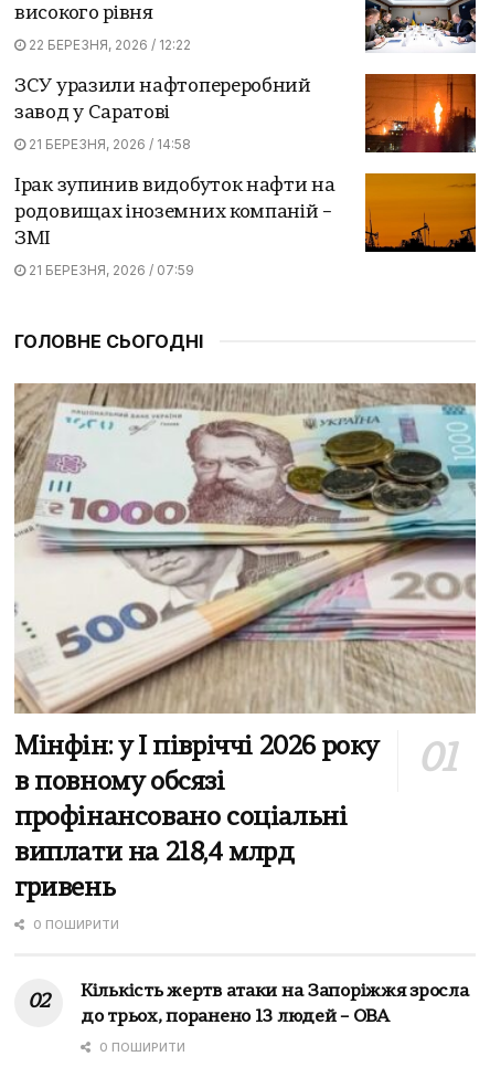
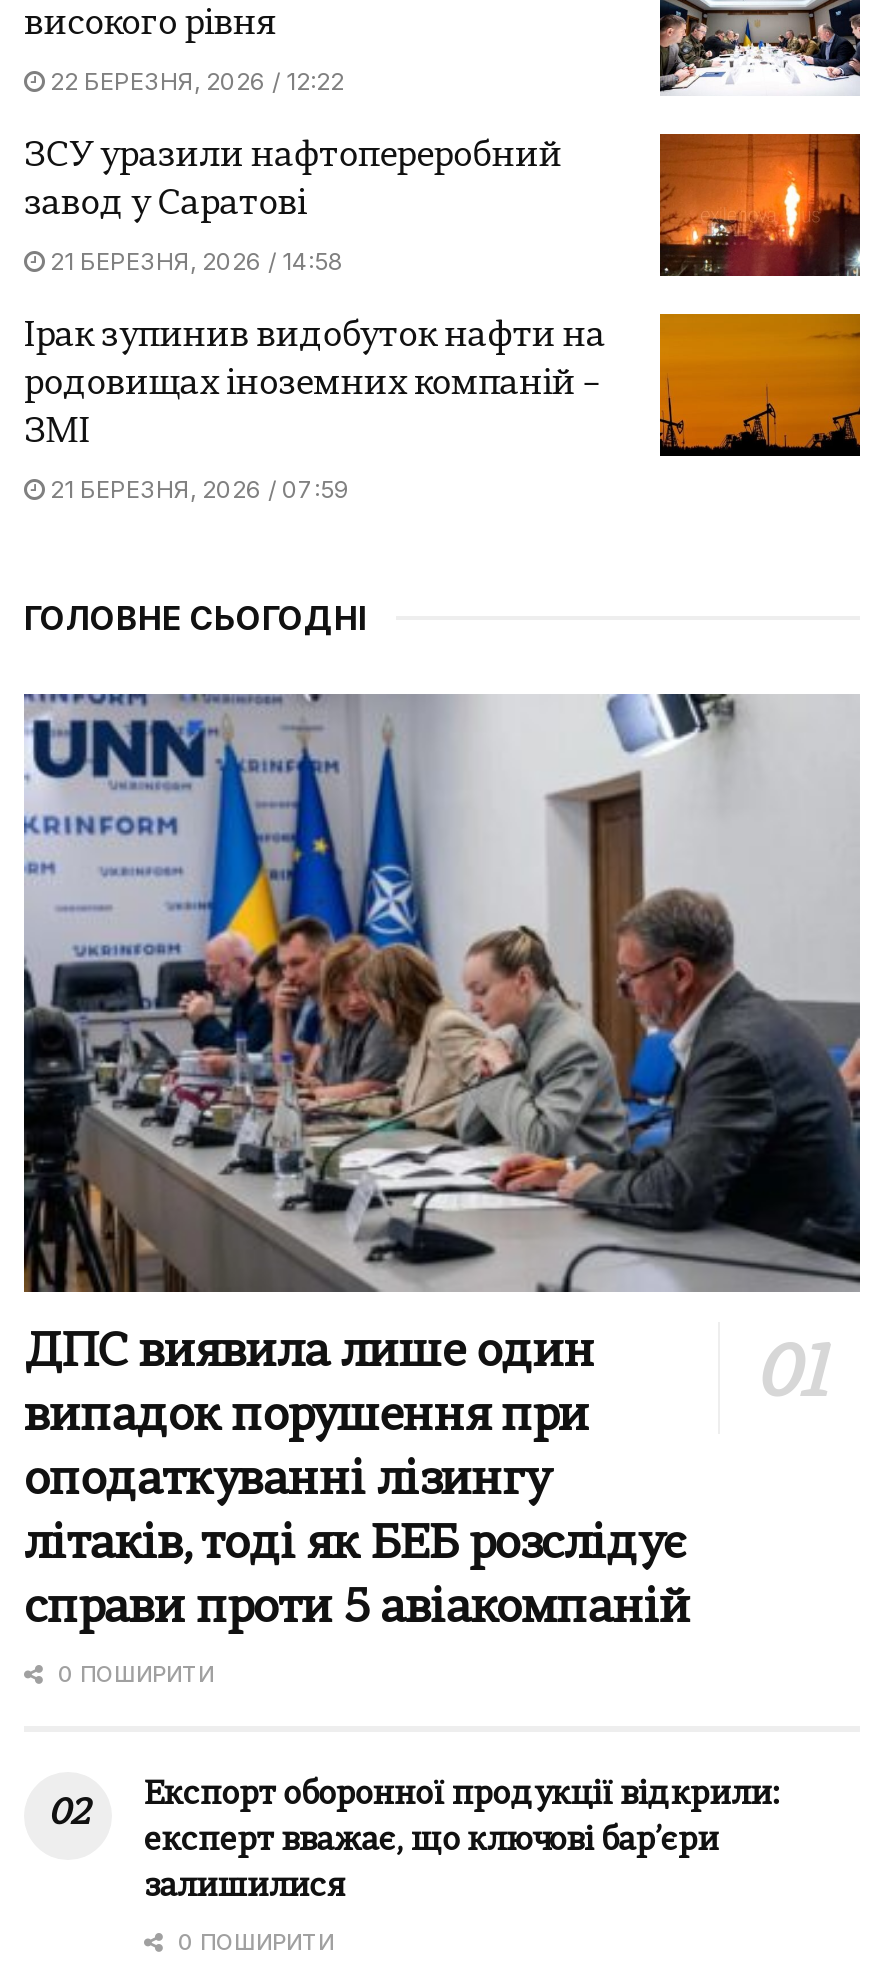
[13,383,477,902] [image] | Мінфін: у І півріччі 2026 року | в повному обсязі | профінансовано соціальні | виплати на 218,4 млрд | гривень -> [22,692,862,1633] [image] | ДПС виявила лише один | випадок порушення при | оподаткуванні лізингу | літаків, тоді як БЕБ розслідує | справи проти 5 авіакомпаній
[81,983,468,1026] Кількість жертв атаки на Запоріжжя зросла | до трьох, поранено 13 людей – ОВА -> [144,1779,777,1903] Експорт оборонної продукції відкрили: | експерт вважає, що ключові бар’єри | залишилися

